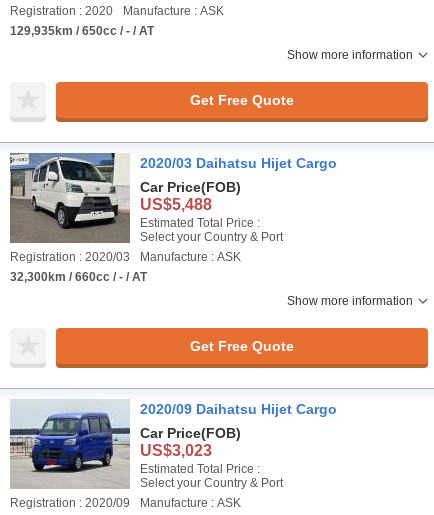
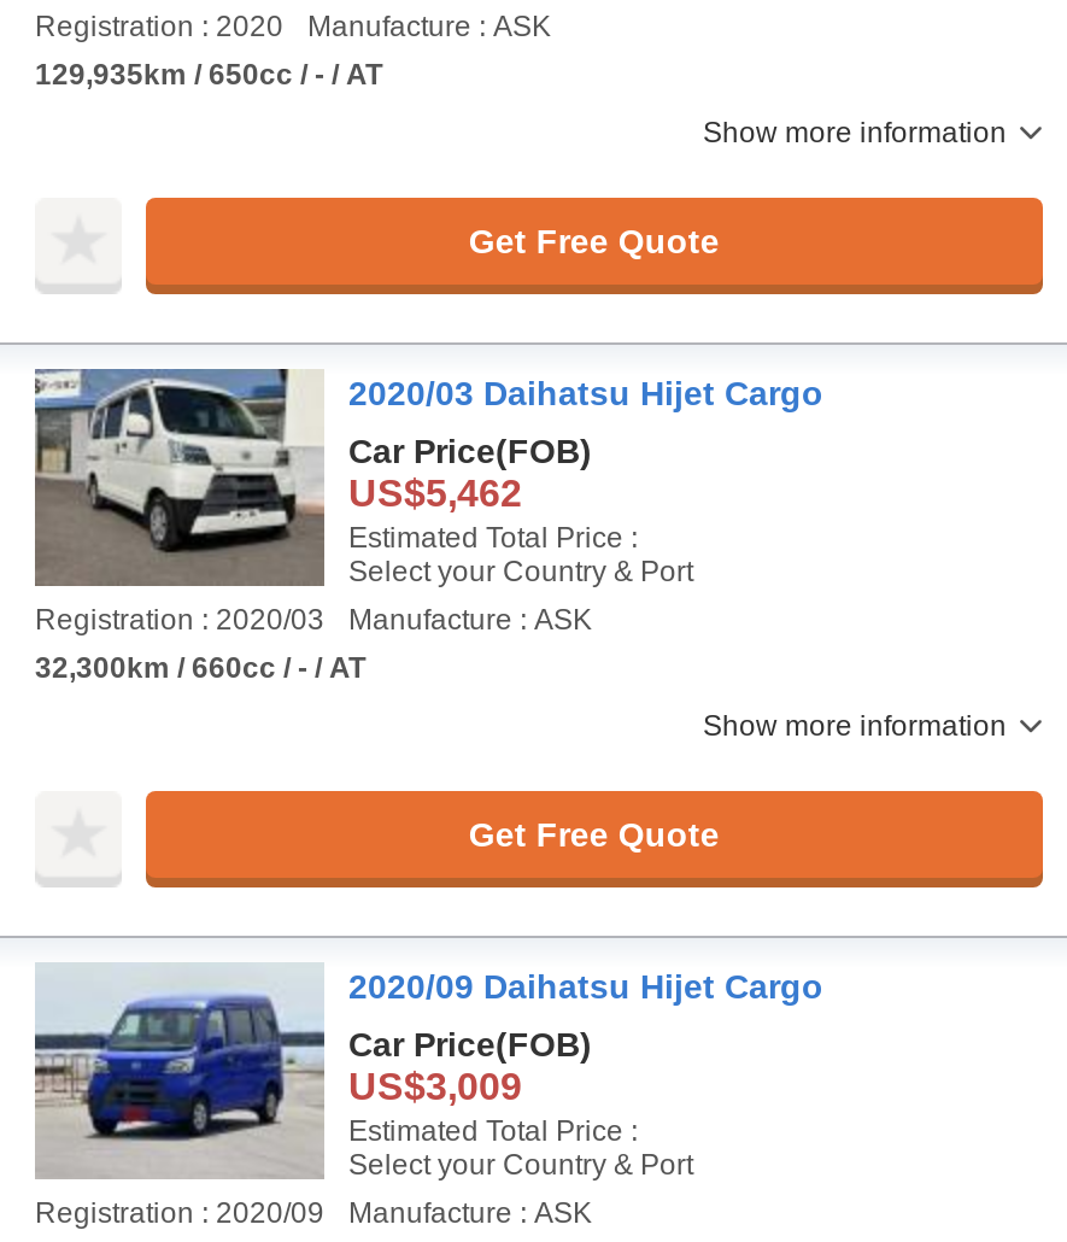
[140,196,212,213] US$5,488 -> [348,473,522,514] US$5,462
[140,442,212,459] US$3,023 -> [348,1066,522,1107] US$3,009

